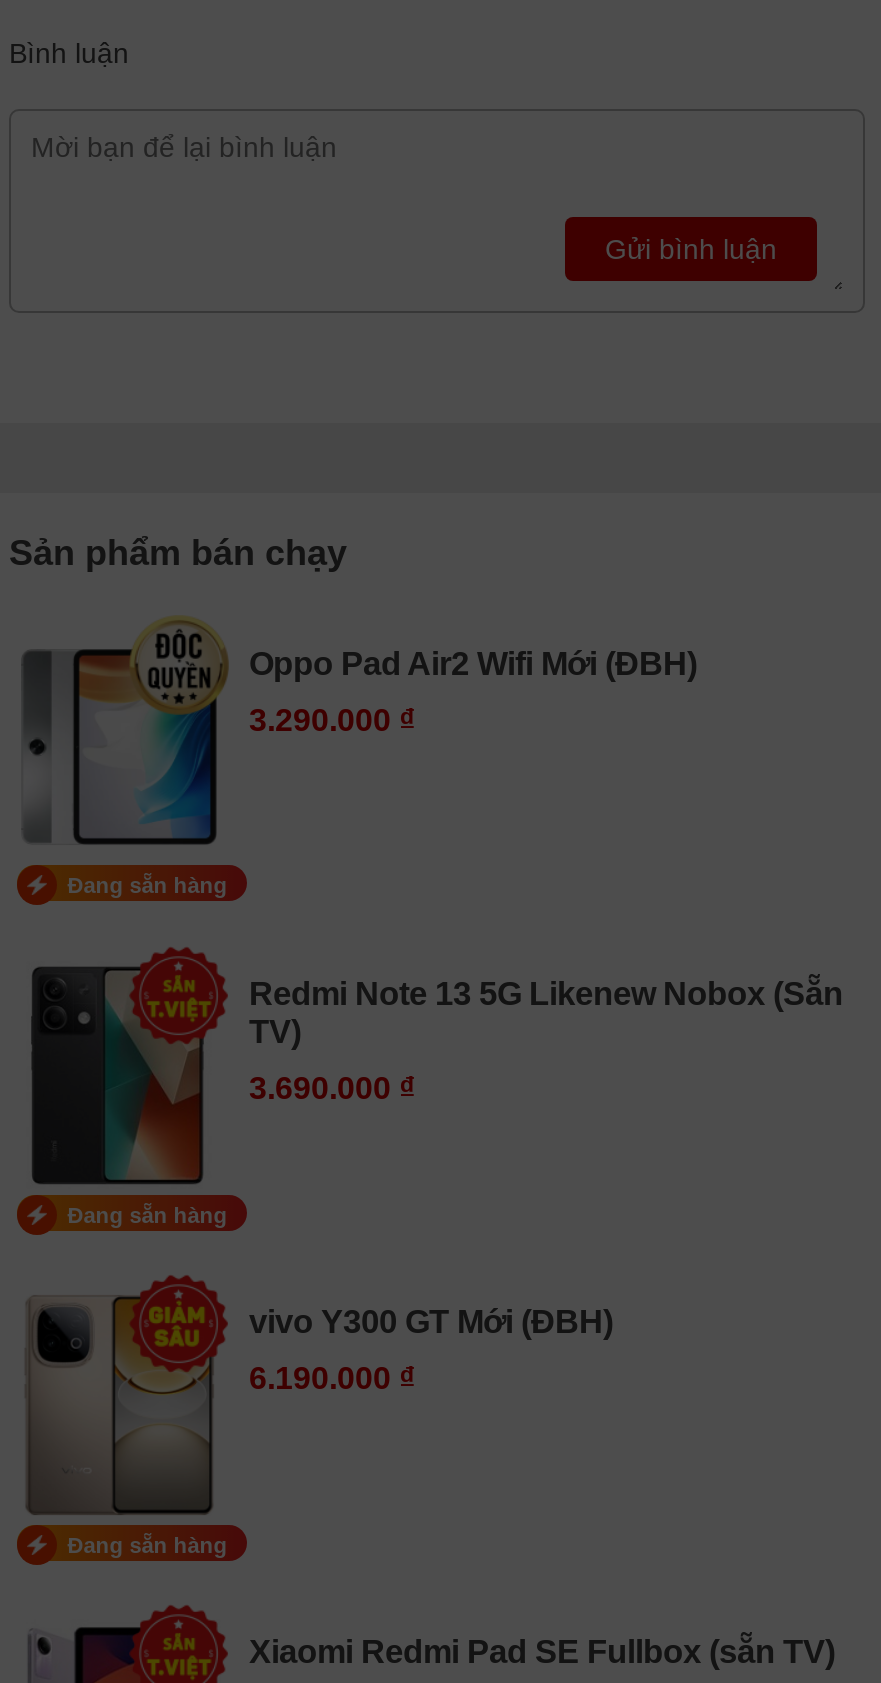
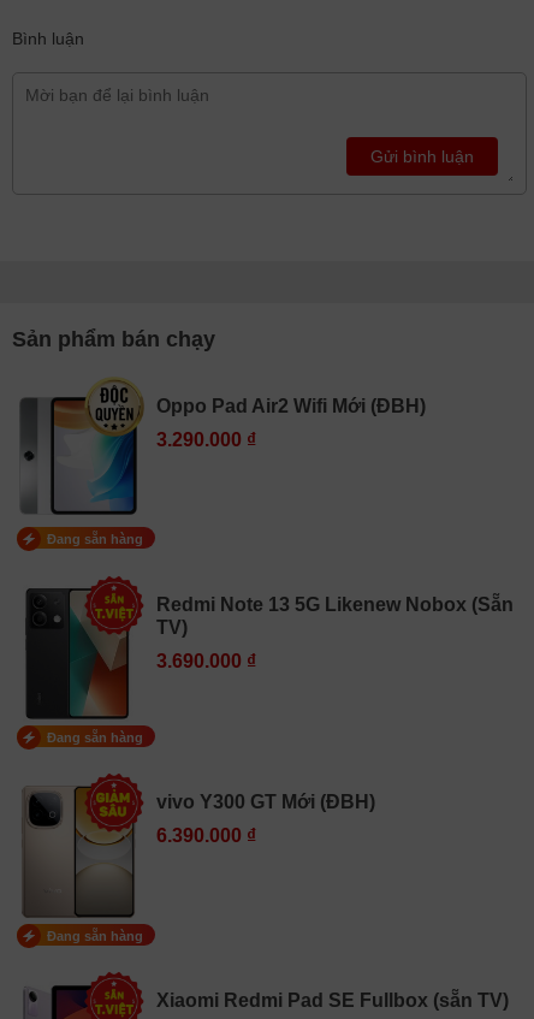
[249,1362,415,1396] 6.190.000 ₫ -> [156,826,256,846] 6.390.000 ₫

